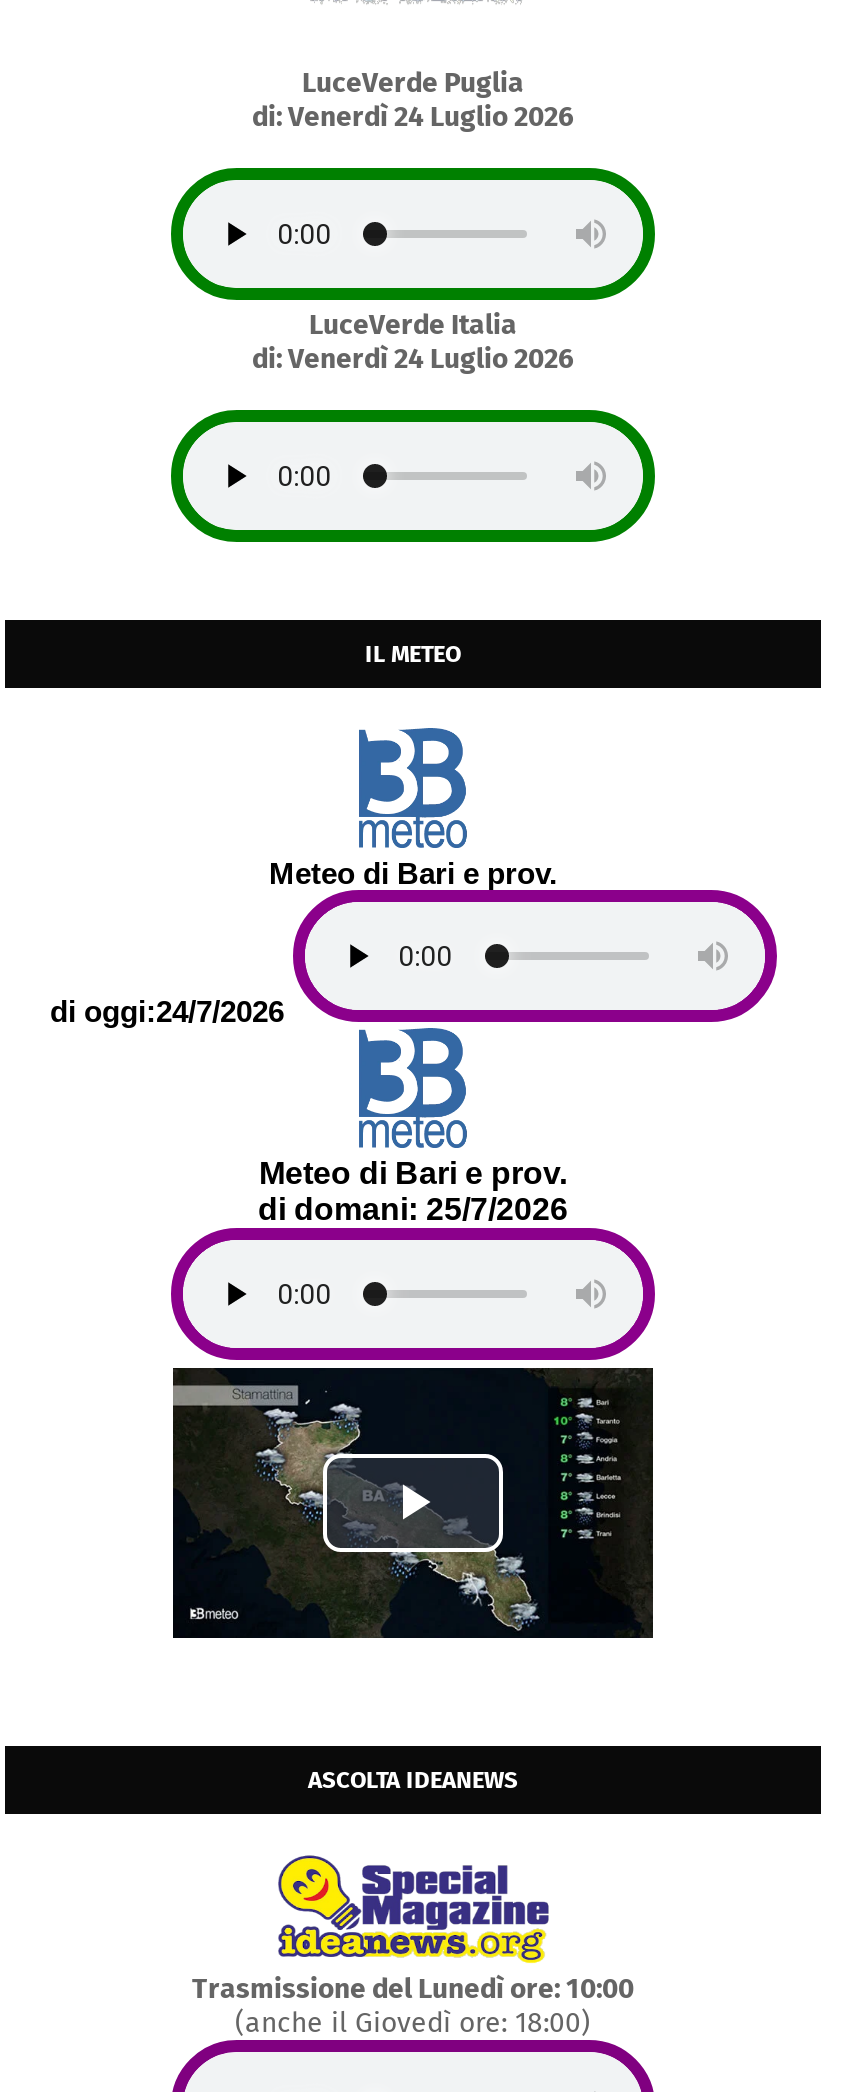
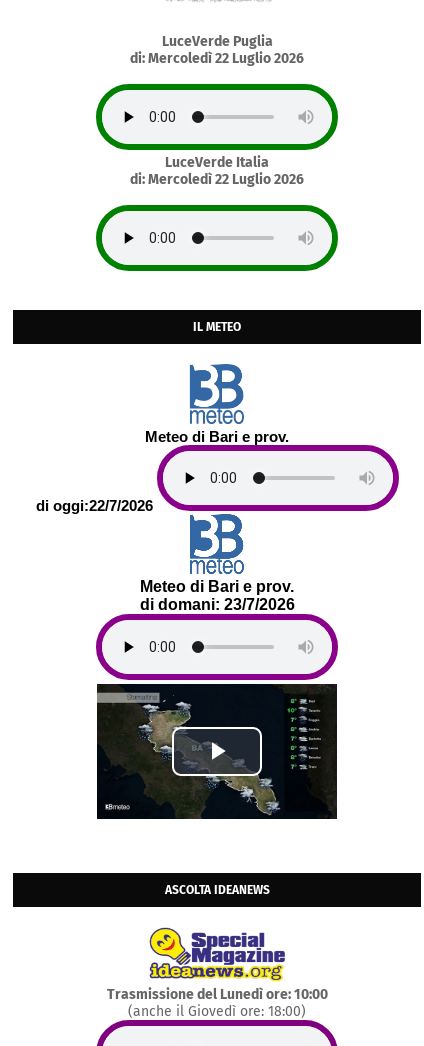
[252,100,574,134] di: Venerdì 24 Luglio 2026 -> [130,50,304,67] di: Mercoledì 22 Luglio 2026
[252,342,574,376] di: Venerdì 24 Luglio 2026 -> [130,171,304,188] di: Mercoledì 22 Luglio 2026
[50,994,292,1028] di oggi:24/7/2026 -> [35,497,156,514] di oggi:22/7/2026
[258,1192,568,1226] di domani: 25/7/2026 -> [139,596,294,613] di domani: 23/7/2026

